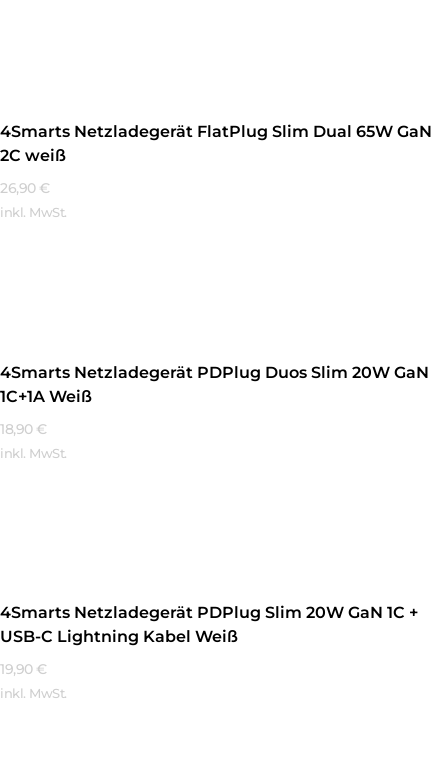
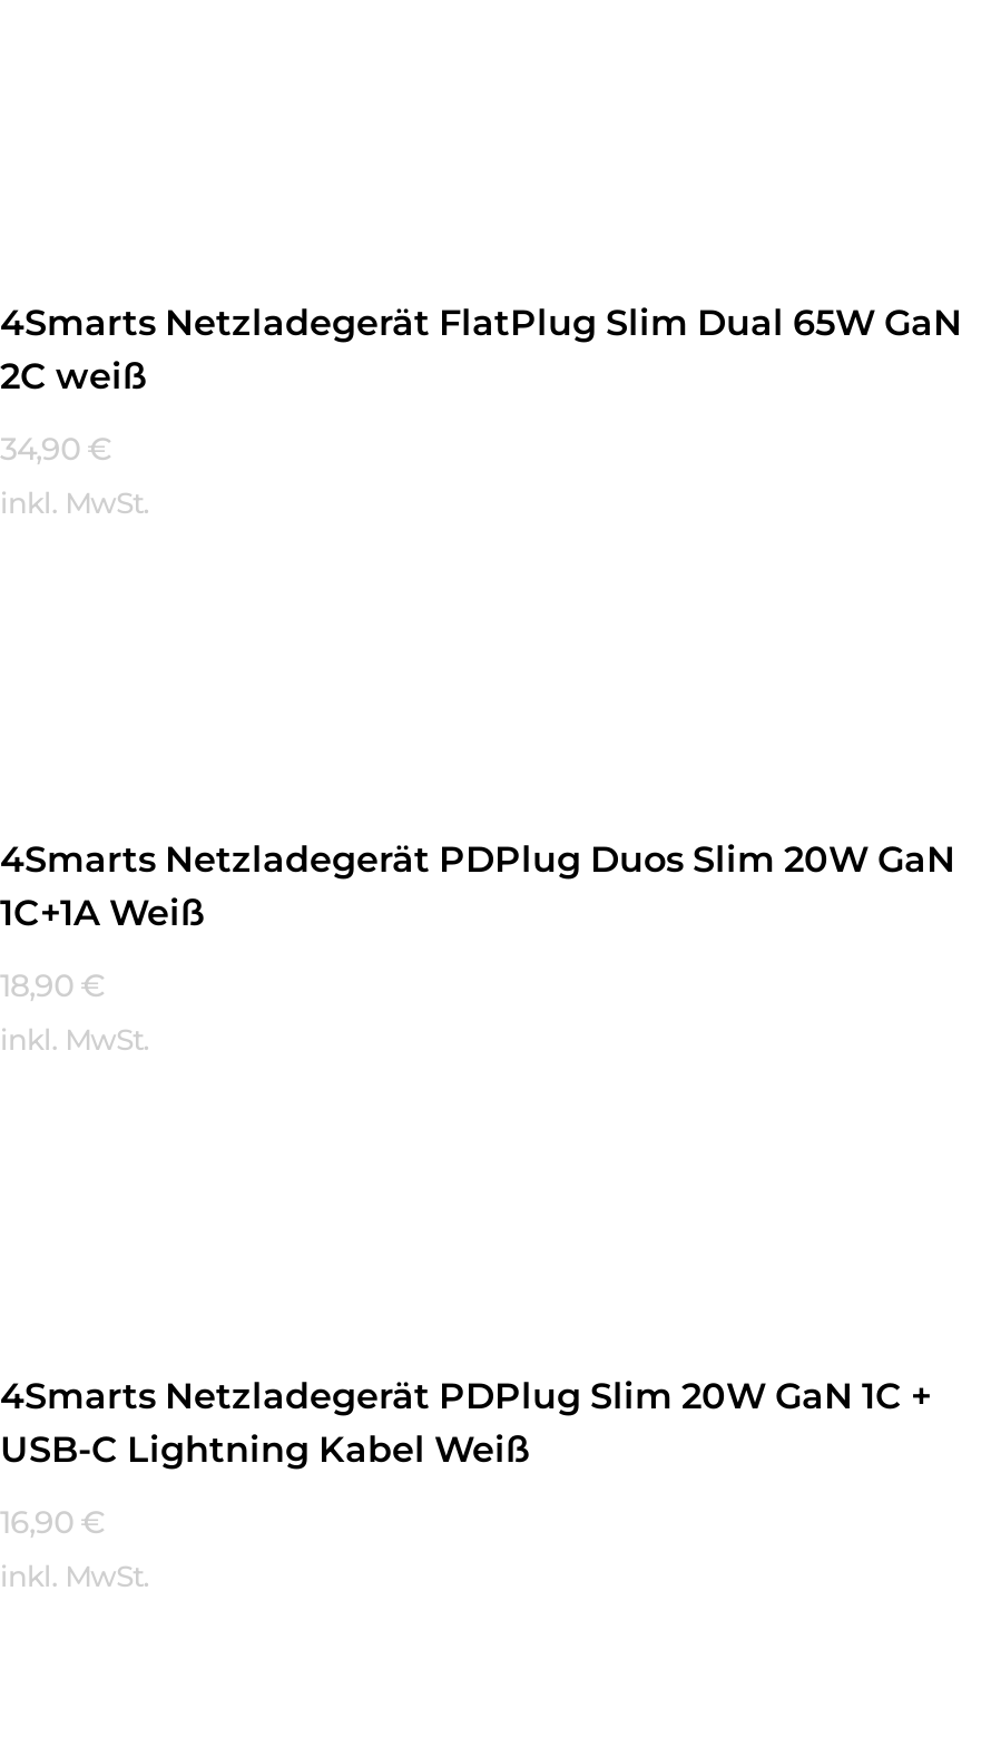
[0,179,50,197] 26,90 € -> [0,428,111,468] 34,90 €
[0,660,47,678] 19,90 € -> [0,1501,104,1541] 16,90 €

